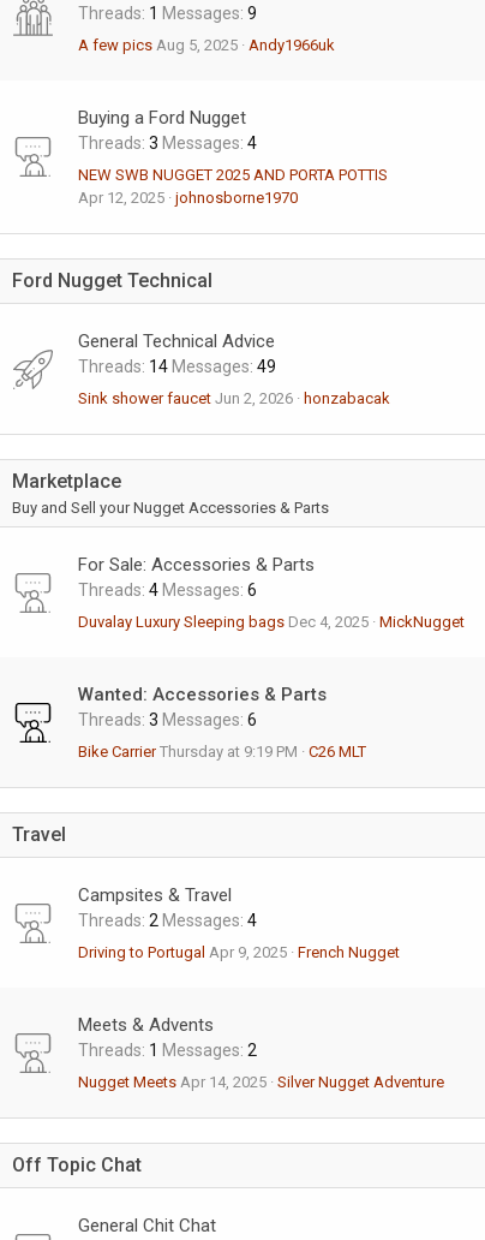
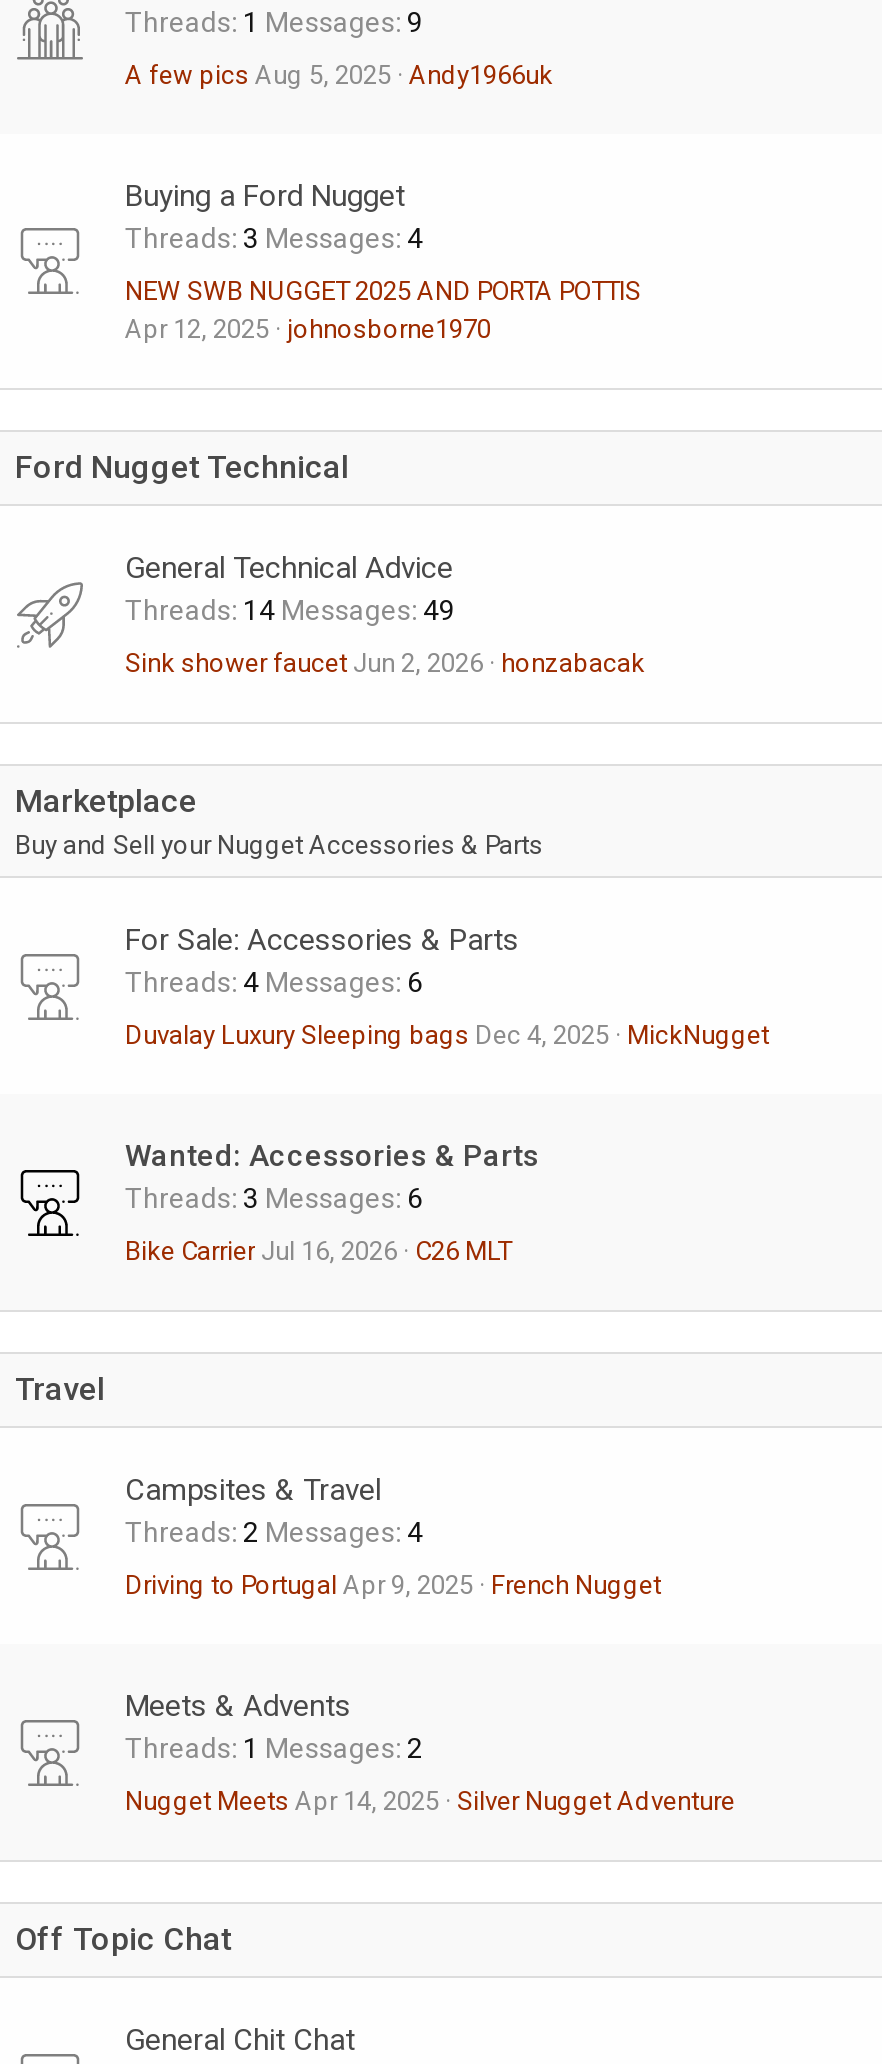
[78,743,366,761] Bike Carrier Thursday at 9:19 PM C26 MLT -> [125,1237,511,1267] Bike Carrier Jul 16, 2026 C26 MLT

